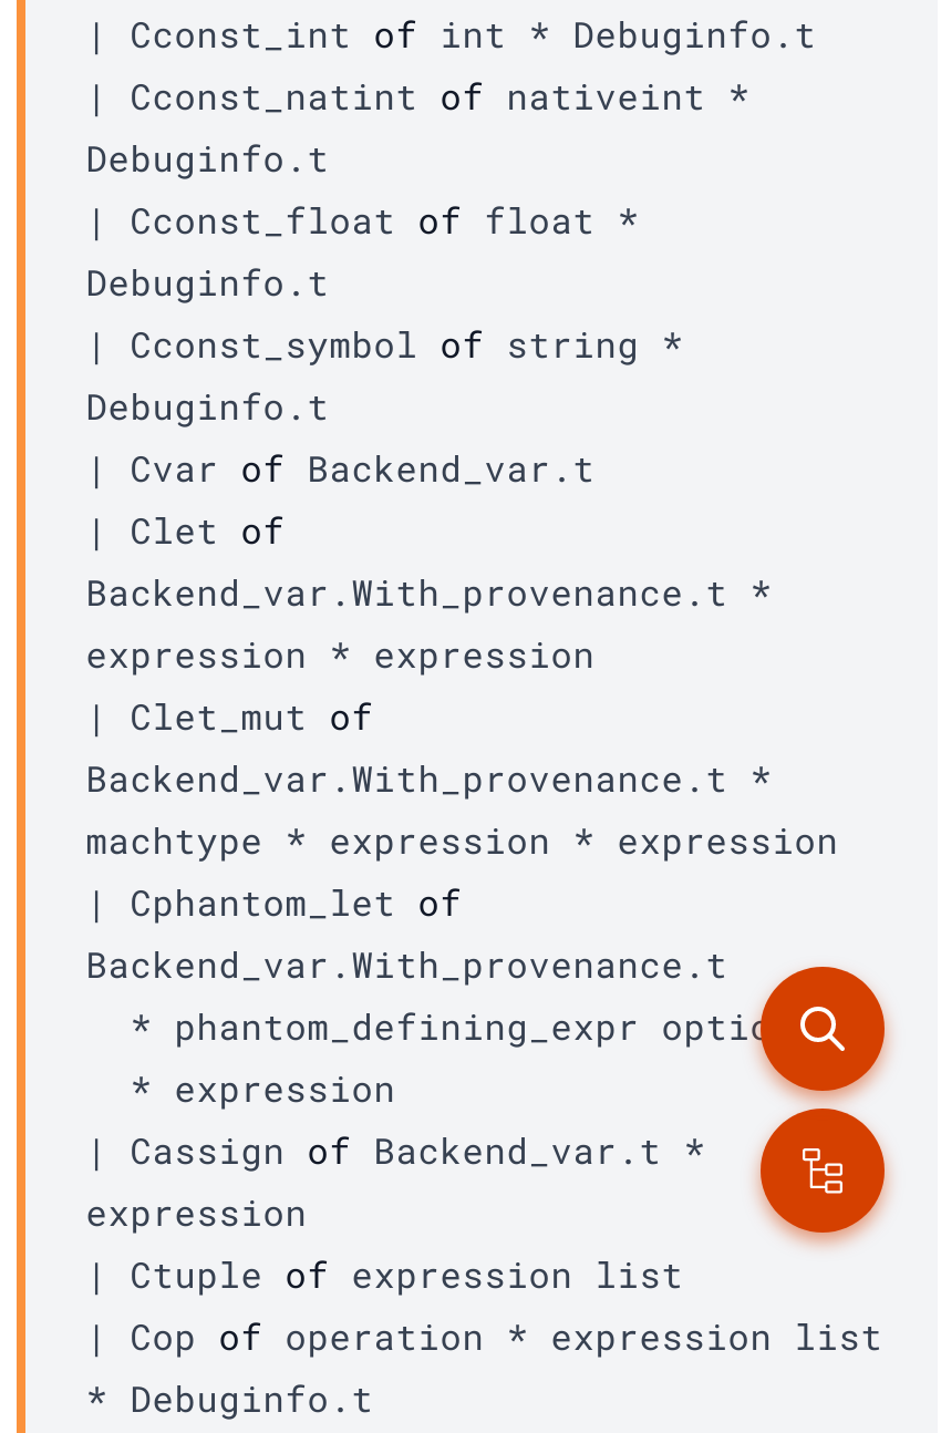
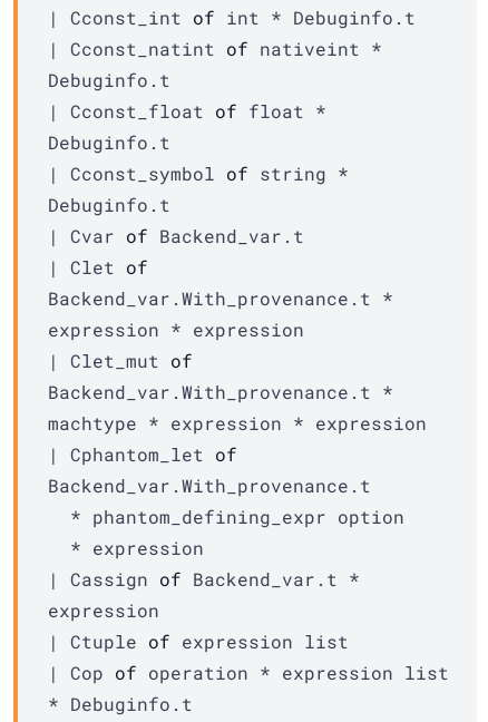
[754,965,891,1248] [image] -> none

